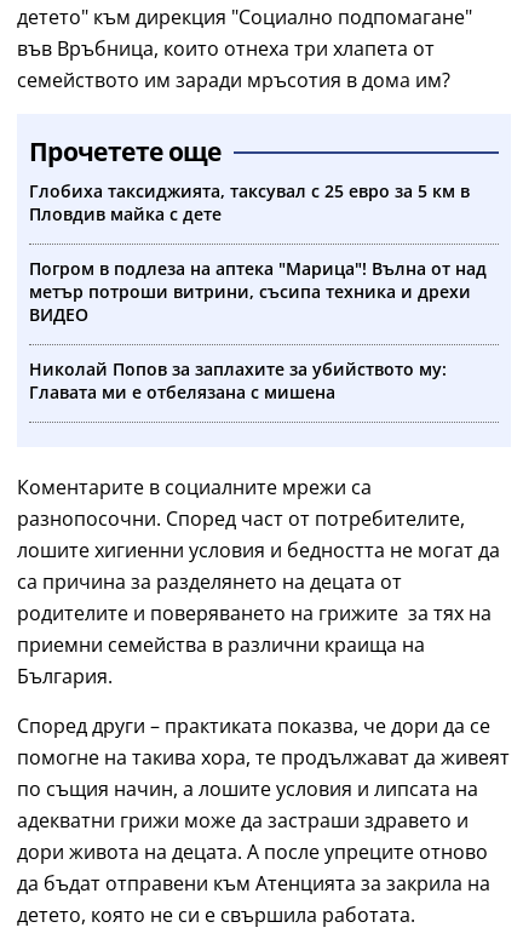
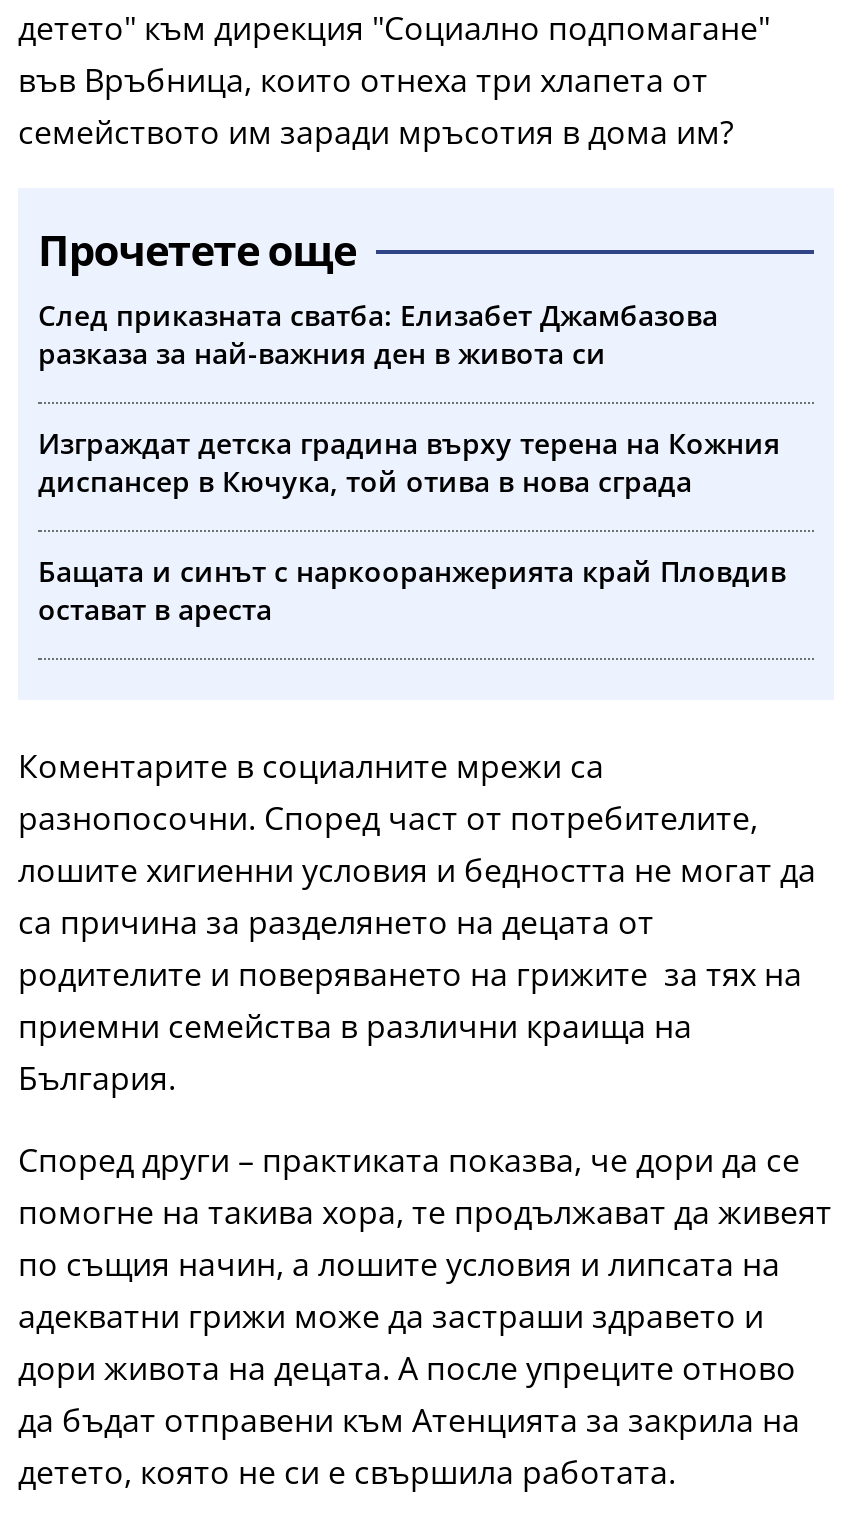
[29,179,470,225] Глобиха таксиджията, таксувал с 25 евро за 5 км в | Пловдив майка с дете -> [38,295,718,371] След приказната сватба: Елизабет Джамбазова | разказа за най-важния ден в живота си
[29,256,487,326] Погром в подлеза на аптека "Марица"! Вълна от над | метър потроши витрини, съсипа техника и дрехи | ВИДЕО -> [38,423,780,499] Изграждат детска градина върху терена на Кожния | диспансер в Кючука, той отива в нова сграда
[29,357,447,403] Николай Попов за заплахите за убийството му: | Главата ми е отбелязана с мишена -> [38,551,786,627] Бащата и синът с наркооранжерията край Пловдив | остават в ареста

